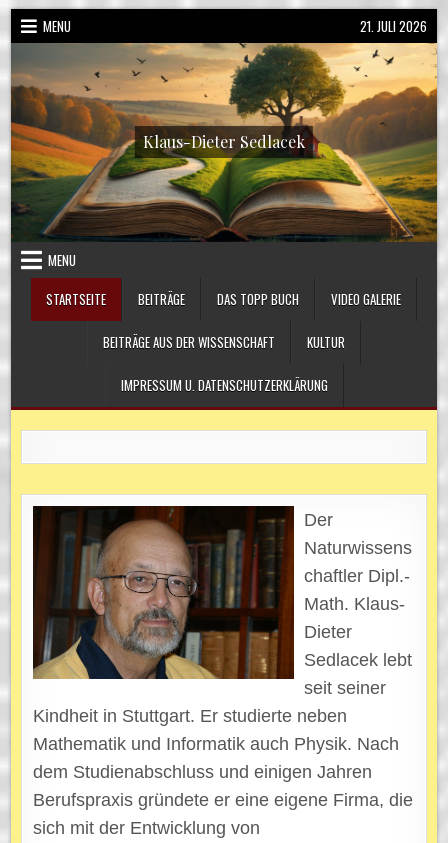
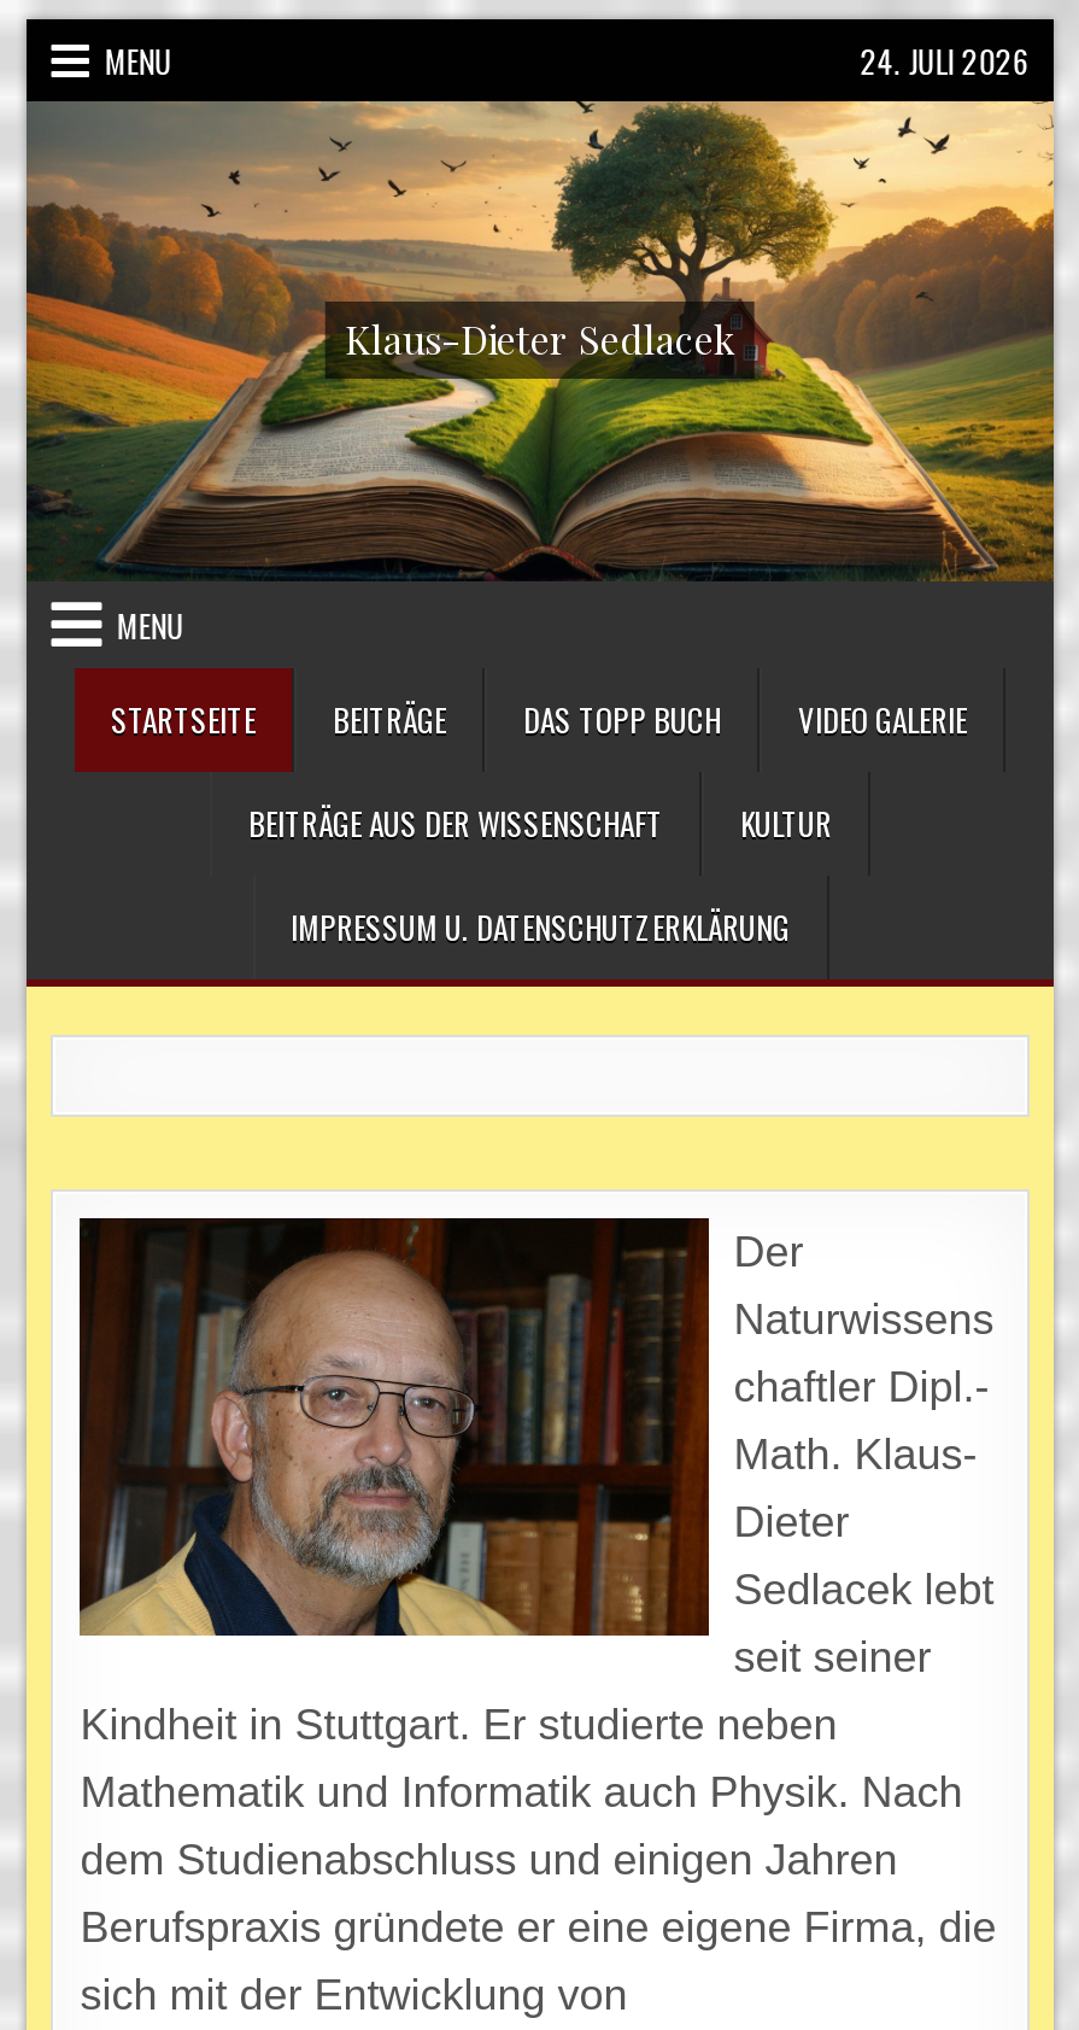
[360,16,427,36] 21. JULI 2026 -> [860,36,1029,84] 24. JULI 2026

